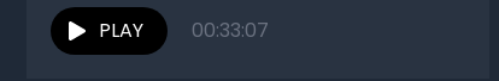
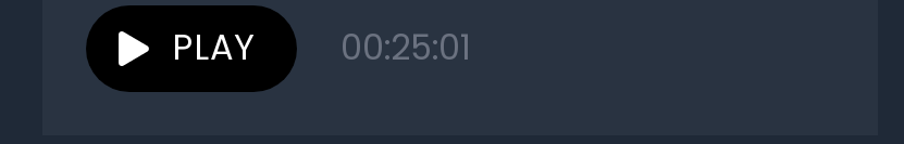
[99,17,269,44] PLAY 00:33:07 -> [173,23,471,73] PLAY 00:25:01

